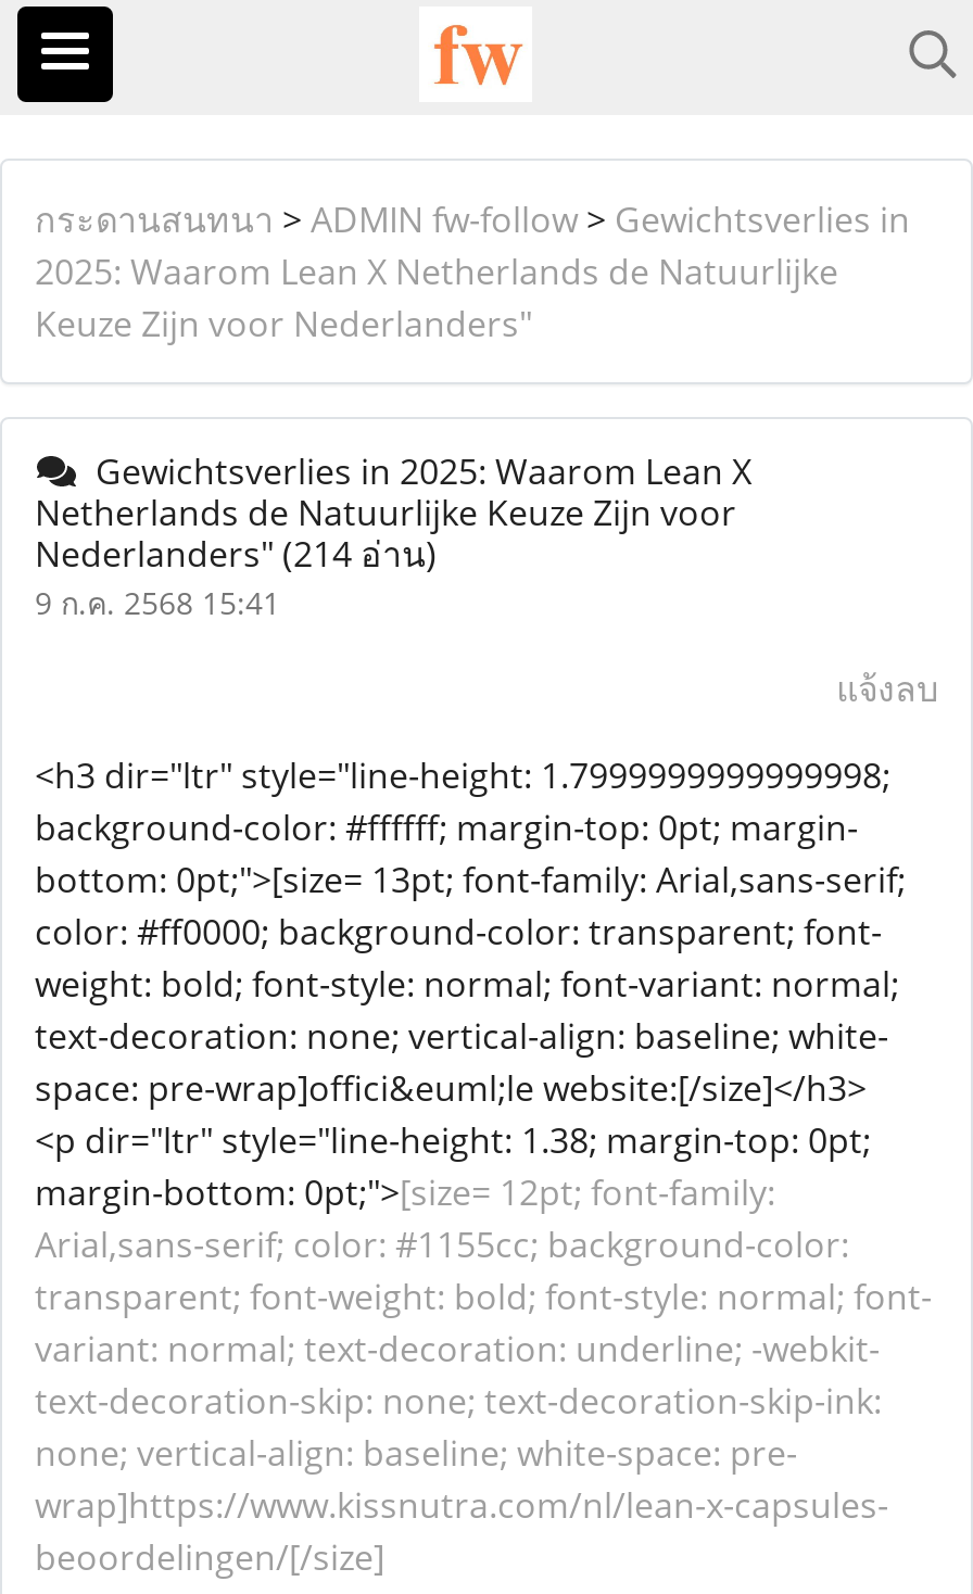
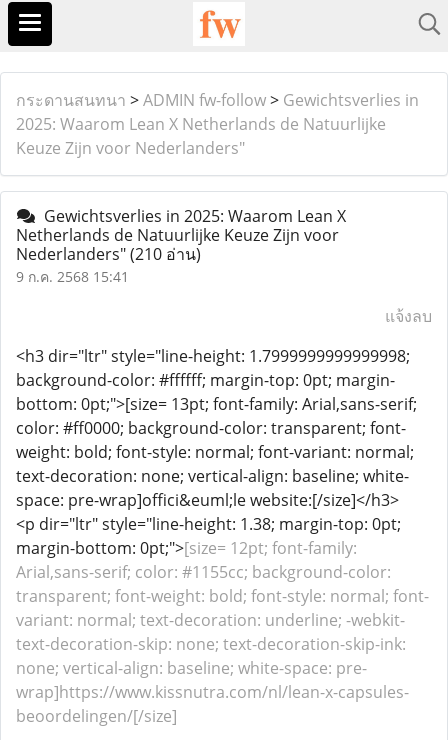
[35,530,437,578] Nederlanders" (214 อ่าน) -> [16,243,201,265] Nederlanders" (210 อ่าน)

